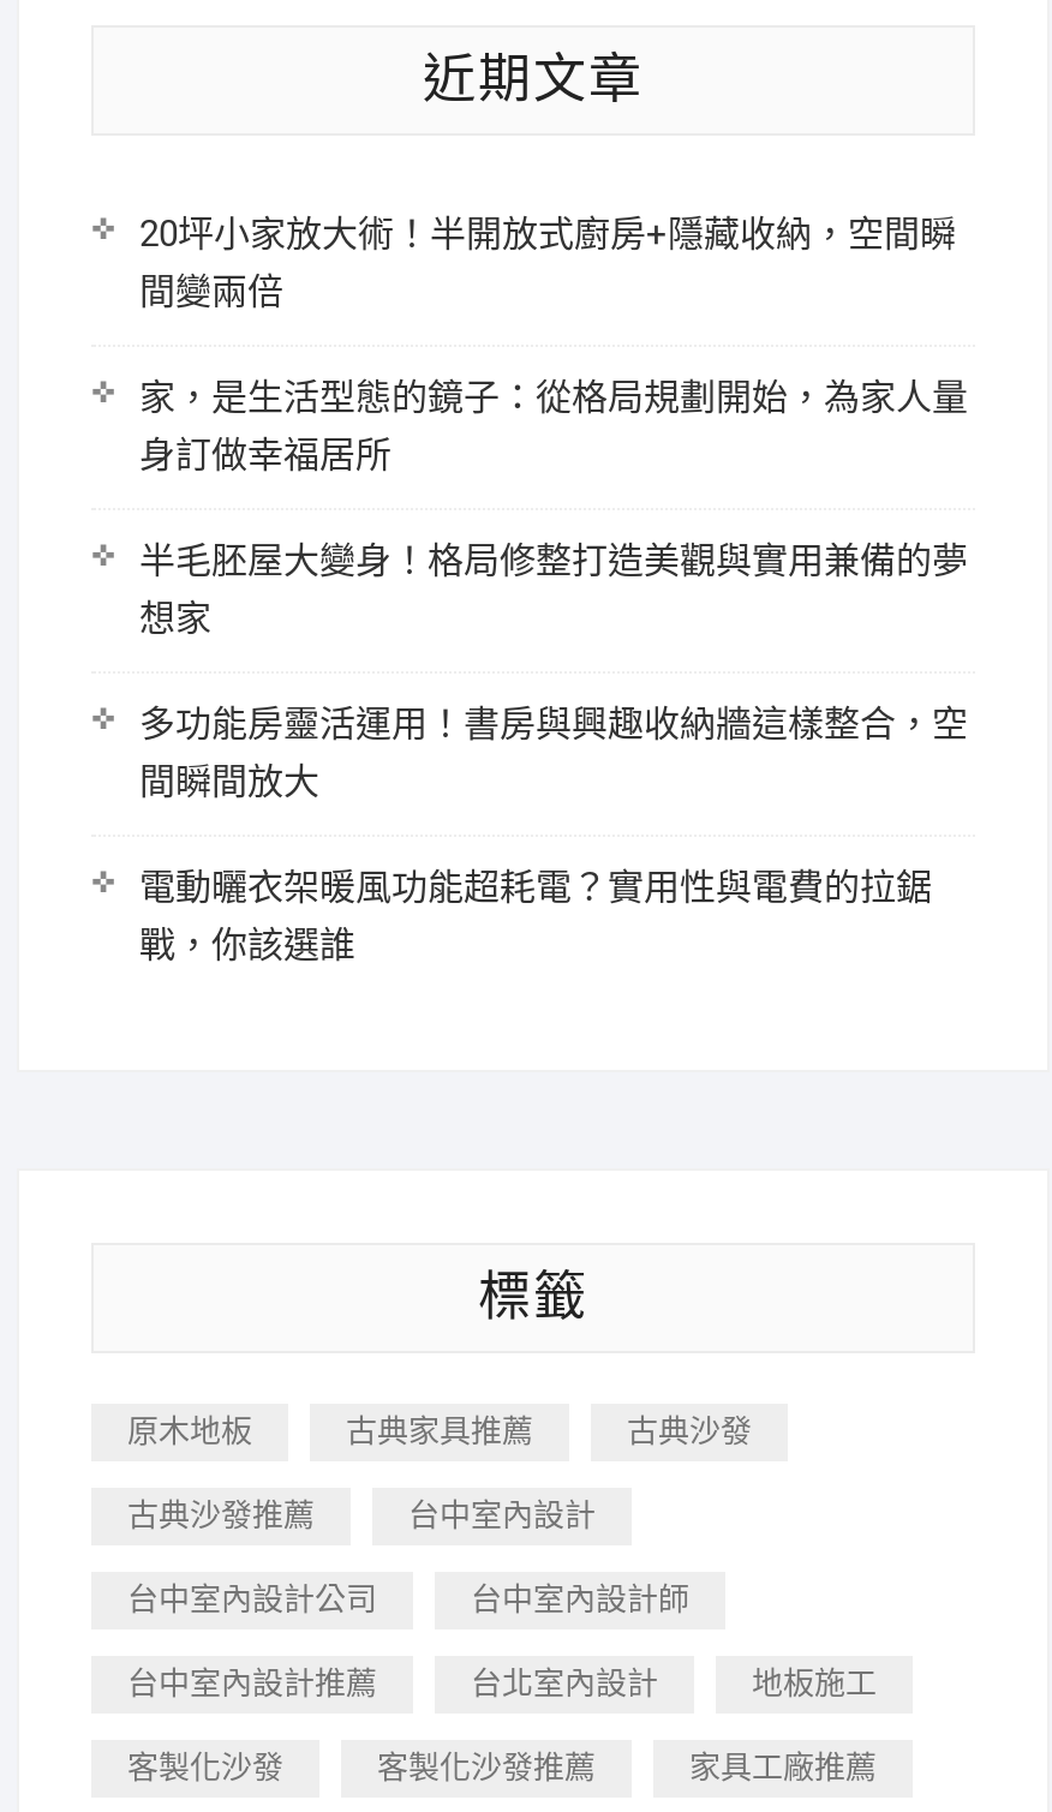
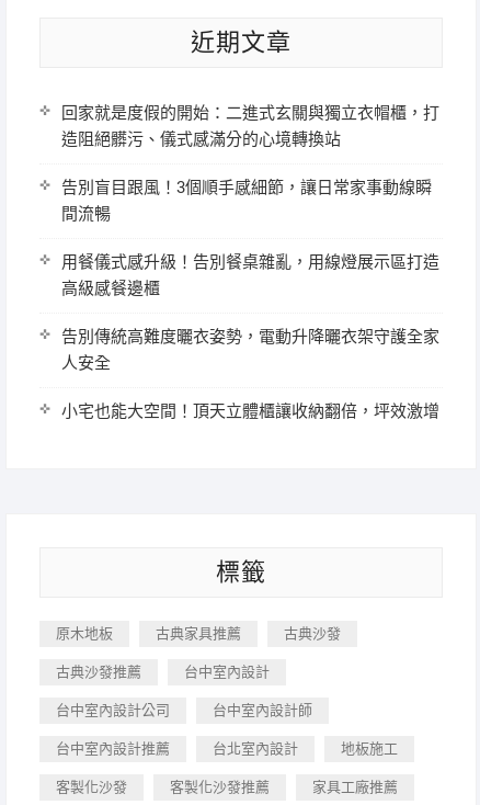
[139,213,956,313] 20坪小家放大術！半開放式廚房+隱藏收納，空間瞬 | 間變兩倍 -> [61,103,439,149] 回家就是度假的開始：二進式玄關與獨立衣帽櫃，打 | 造阻絕髒污、儀式感滿分的心境轉換站
[139,376,968,477] 家，是生活型態的鏡子：從格局規劃開始，為家人量 | 身訂做幸福居所 -> [61,178,432,224] 告別盲目跟風！3個順手感細節，讓日常家事動線瞬 | 間流暢
[139,539,968,640] 半毛胚屋大變身！格局修整打造美觀與實用兼備的夢 | 想家 -> [61,252,439,298] 用餐儀式感升級！告別餐桌雜亂，用線燈展示區打造 | 高級感餐邊櫃
[139,702,968,803] 多功能房靈活運用！書房與興趣收納牆這樣整合，空 | 間瞬間放大 -> [61,327,439,373] 告別傳統高難度曬衣姿勢，電動升降曬衣架守護全家 | 人安全
[139,866,932,967] 電動曬衣架暖風功能超耗電？實用性與電費的拉鋸 | 戰，你該選誰 -> [61,401,439,421] 小宅也能大空間！頂天立體櫃讓收納翻倍，坪效激增

